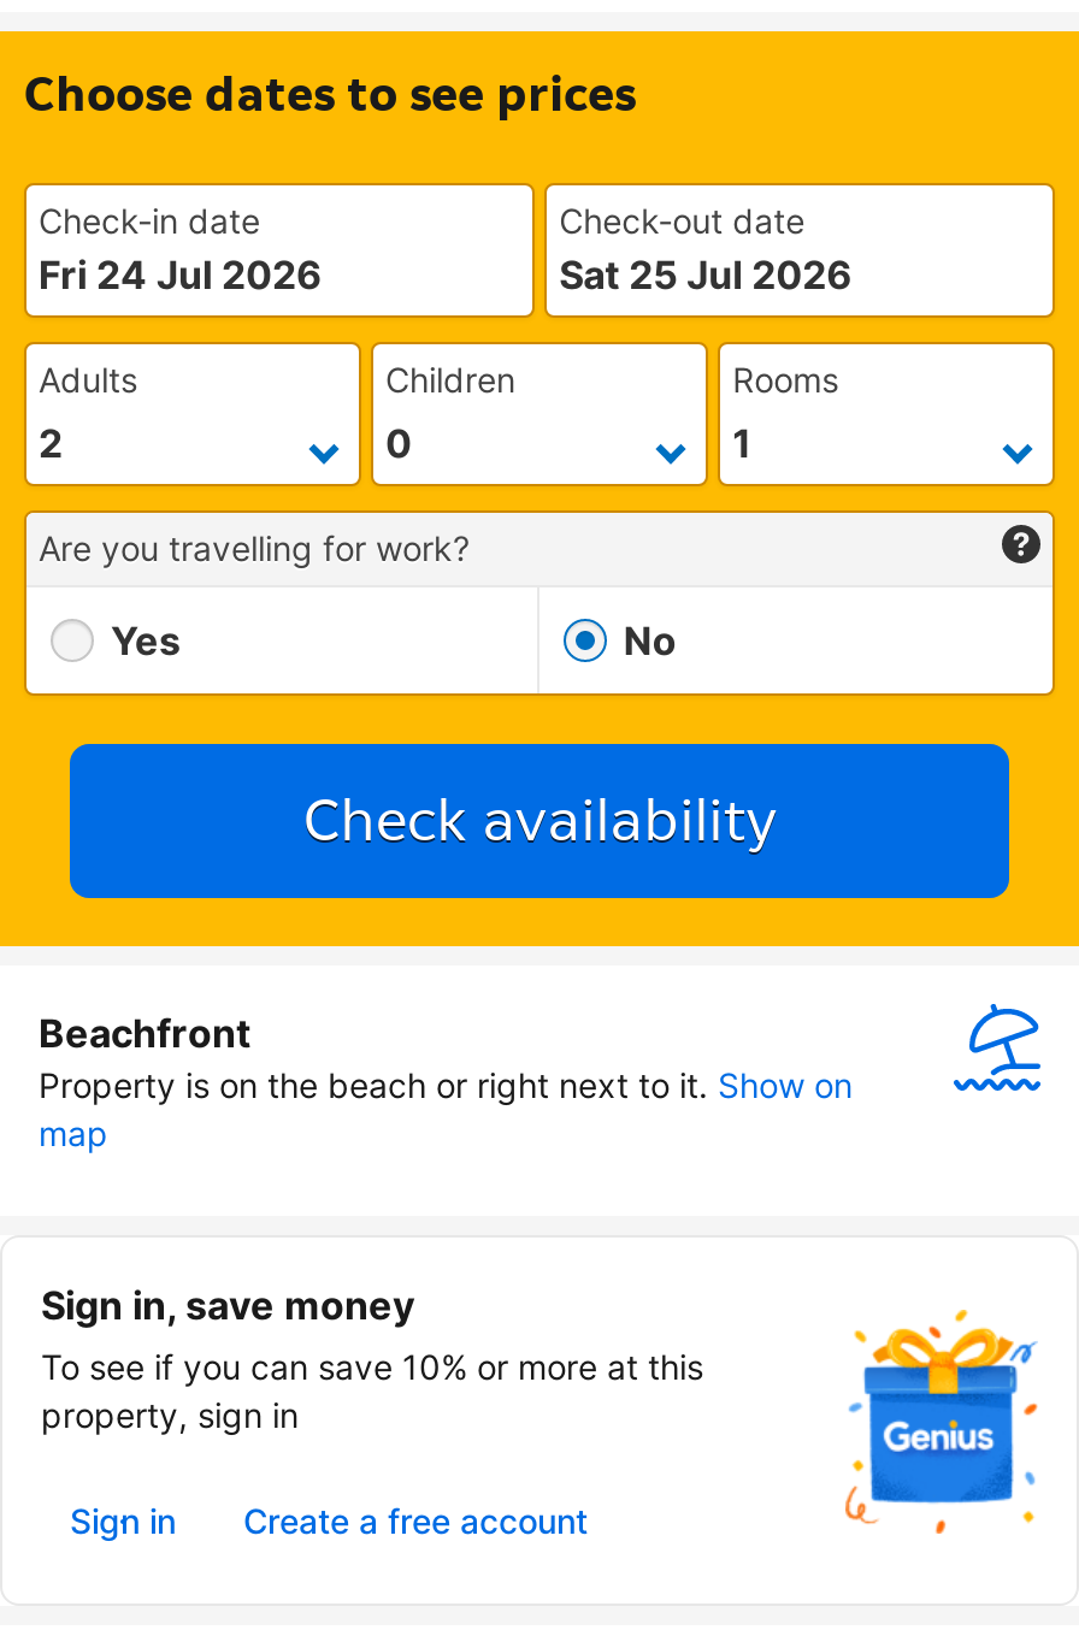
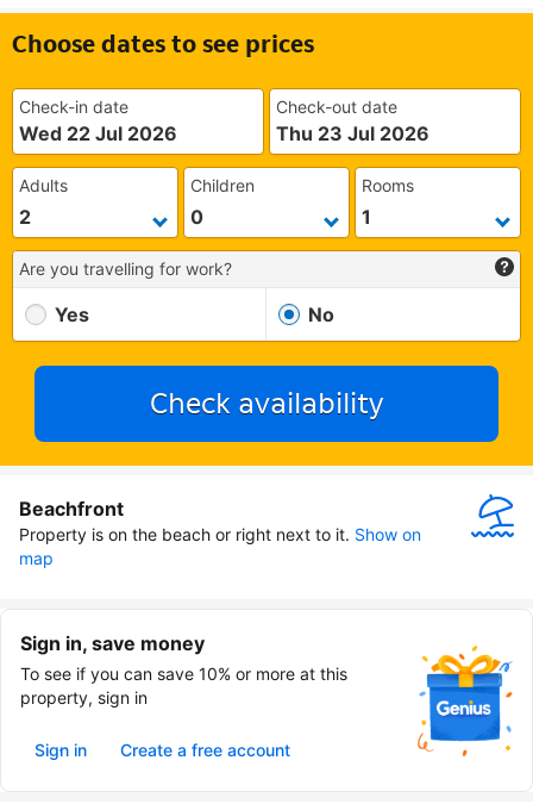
[39,250,323,299] Fri 24 Jul 2026 -> [19,121,177,145] Wed 22 Jul 2026
[559,250,853,299] Sat 25 Jul 2026 -> [276,121,430,145] Thu 23 Jul 2026

